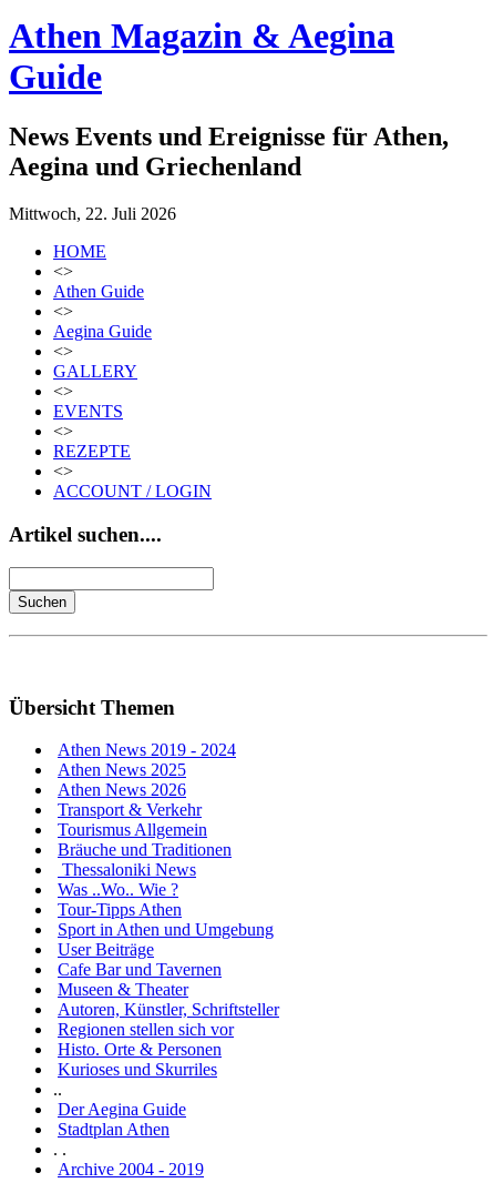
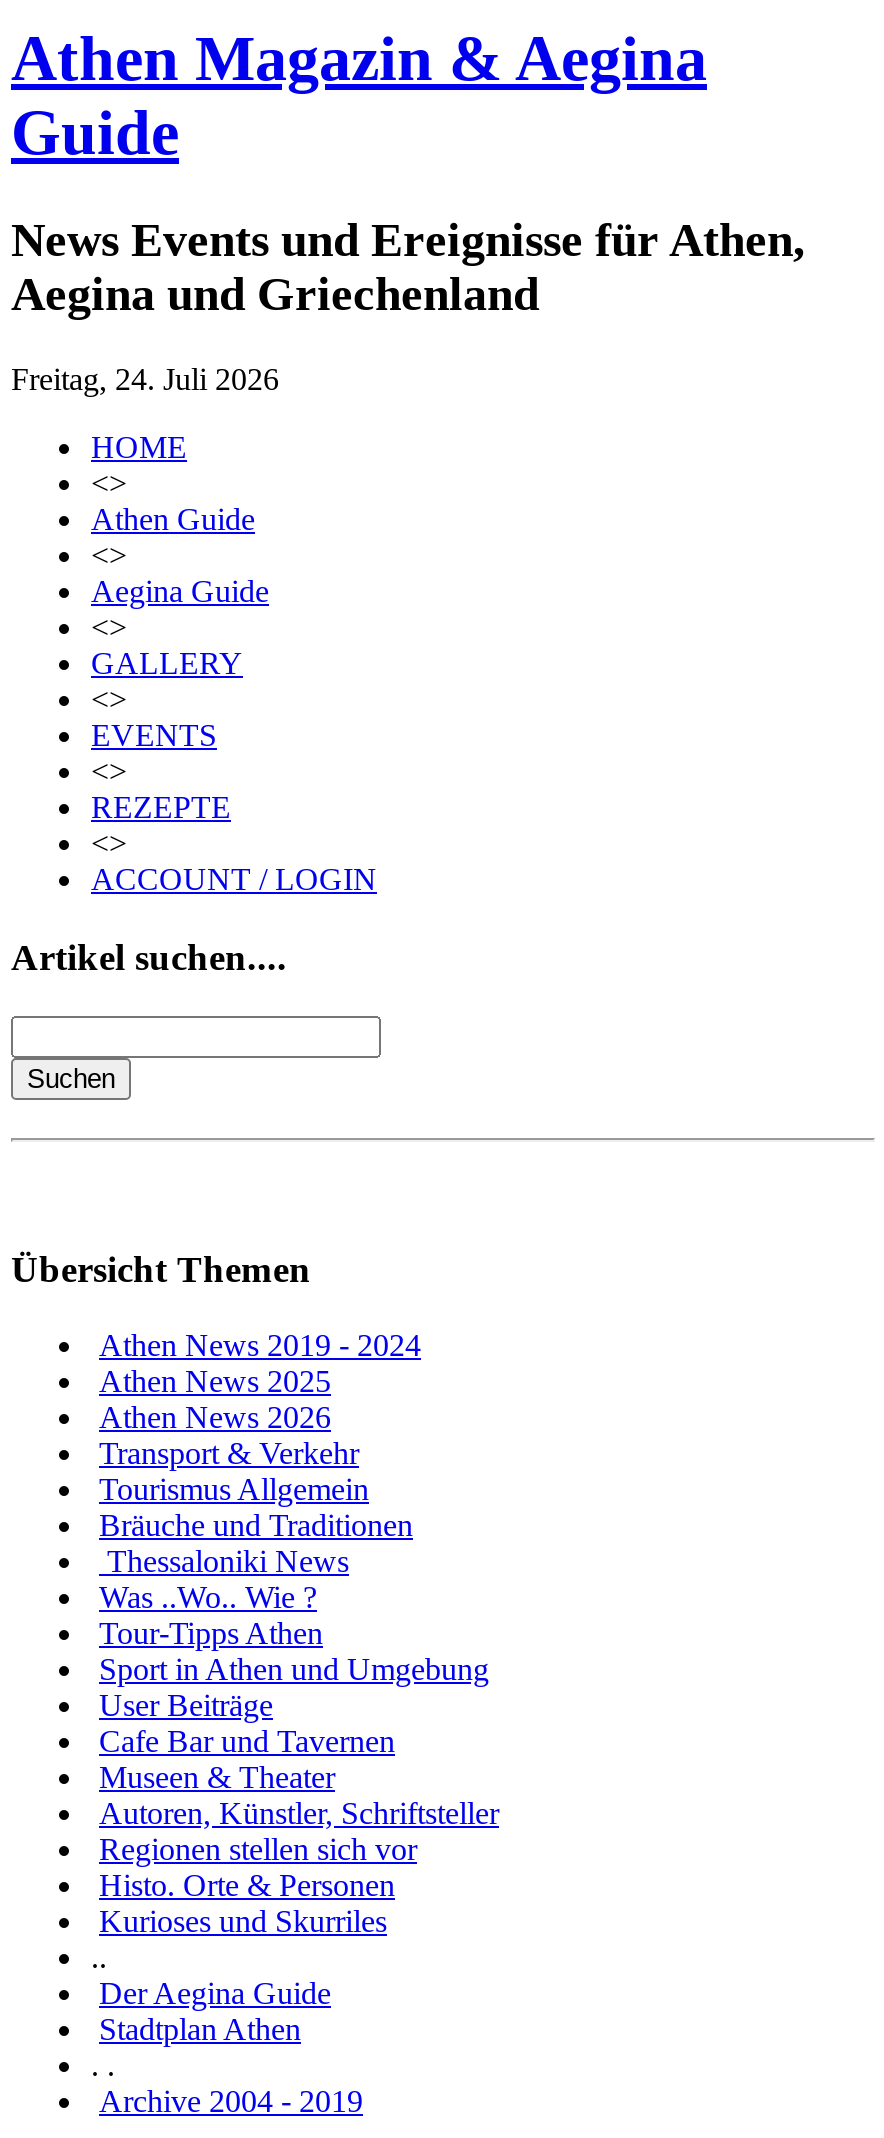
[9,204,176,223] Mittwoch, 22. Juli 2026 -> [11,362,279,396] Freitag, 24. Juli 2026

